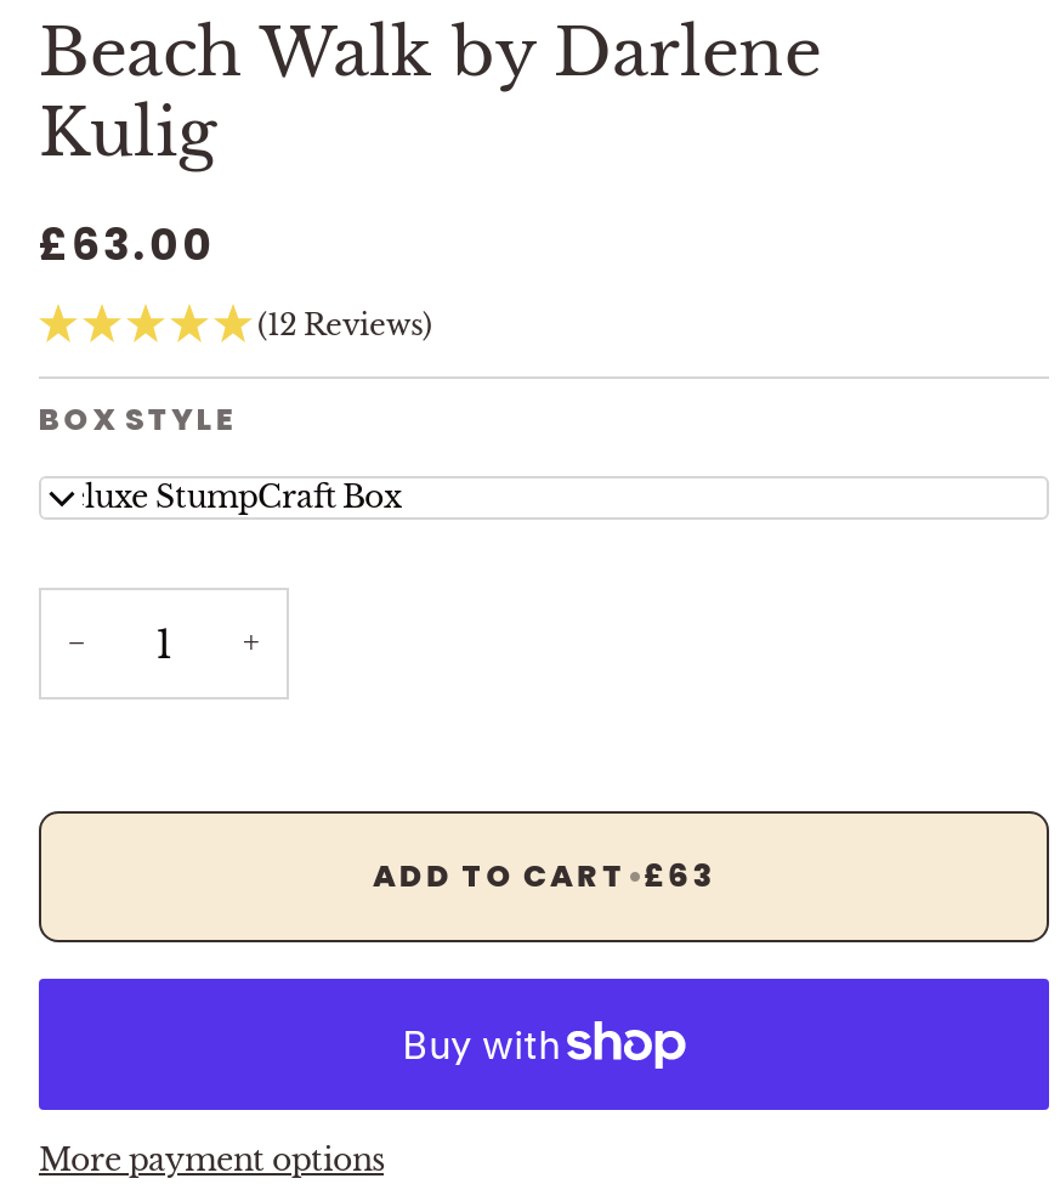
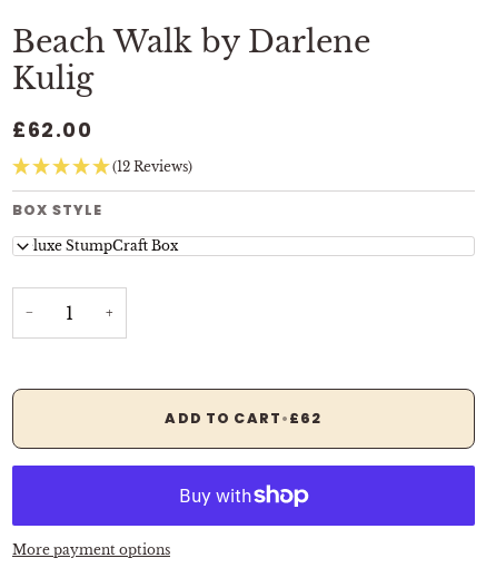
[39,214,215,274] £63.00 -> [12,116,93,144] £62.00
[373,854,715,895] ADD TO CART •£63 -> [165,409,322,428] ADD TO CART •£62

